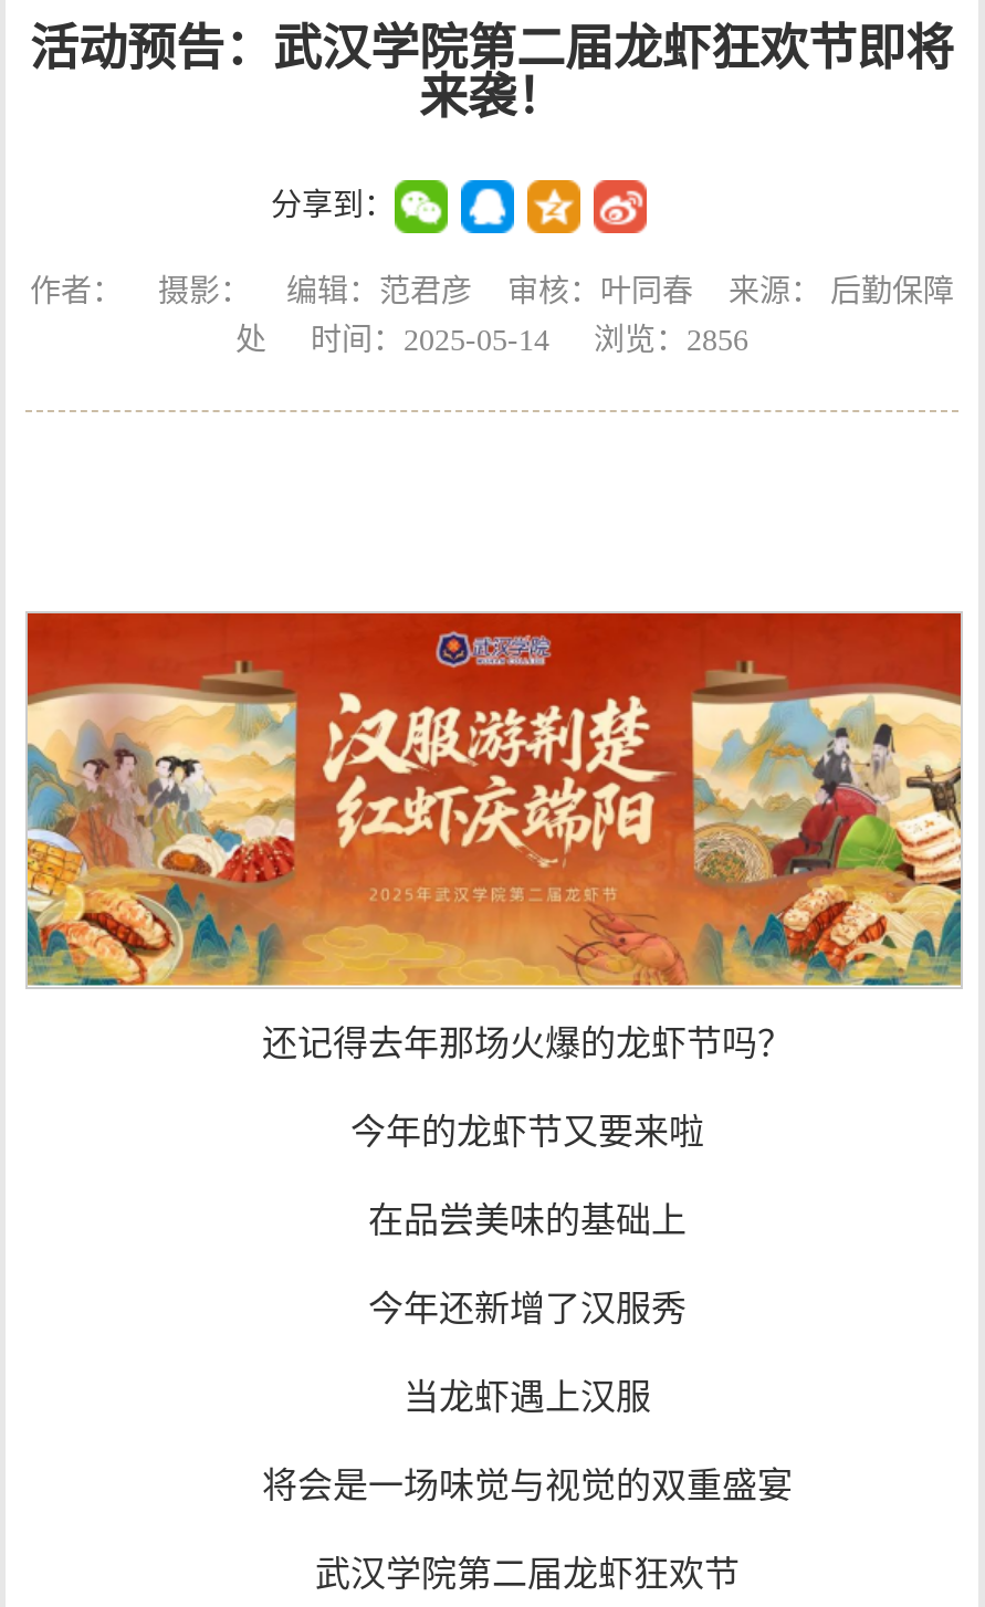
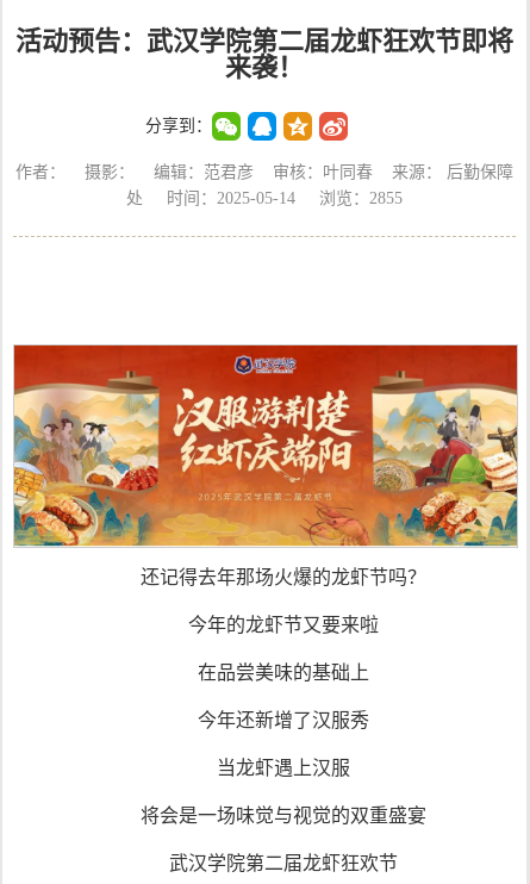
[235,324,748,357] 处 时间：2025-05-14 浏览：2856 -> [126,189,403,207] 处 时间：2025-05-14 浏览：2855

